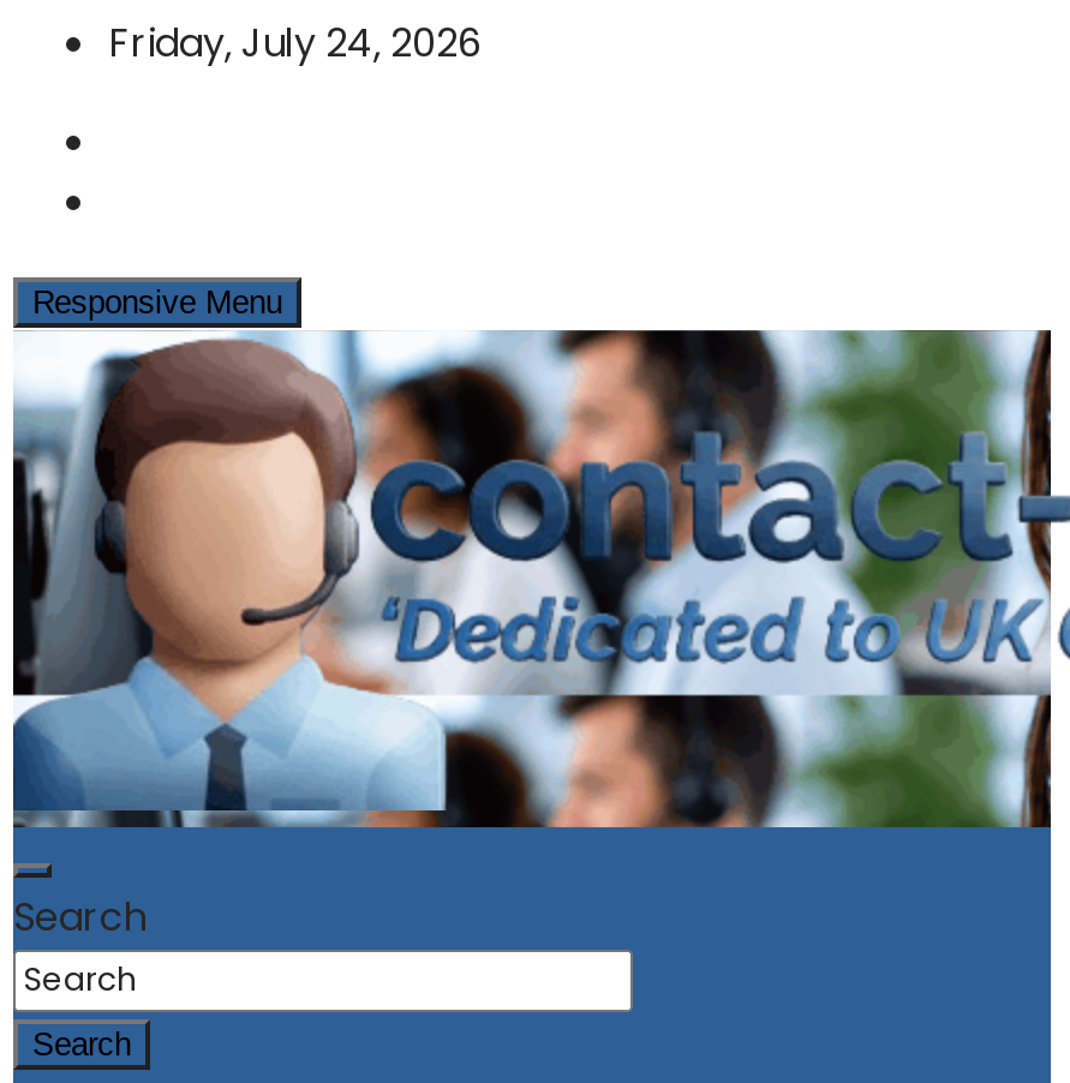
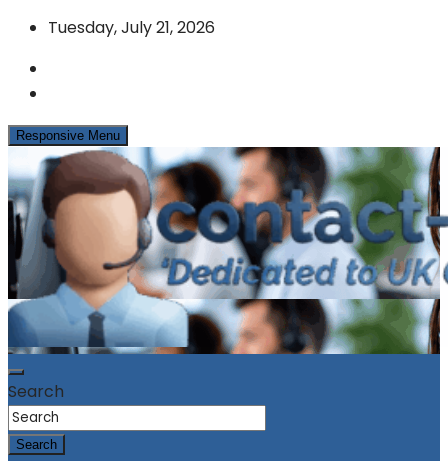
[109,16,482,71] Friday, July 24, 2026 -> [48,16,215,39] Tuesday, July 21, 2026

